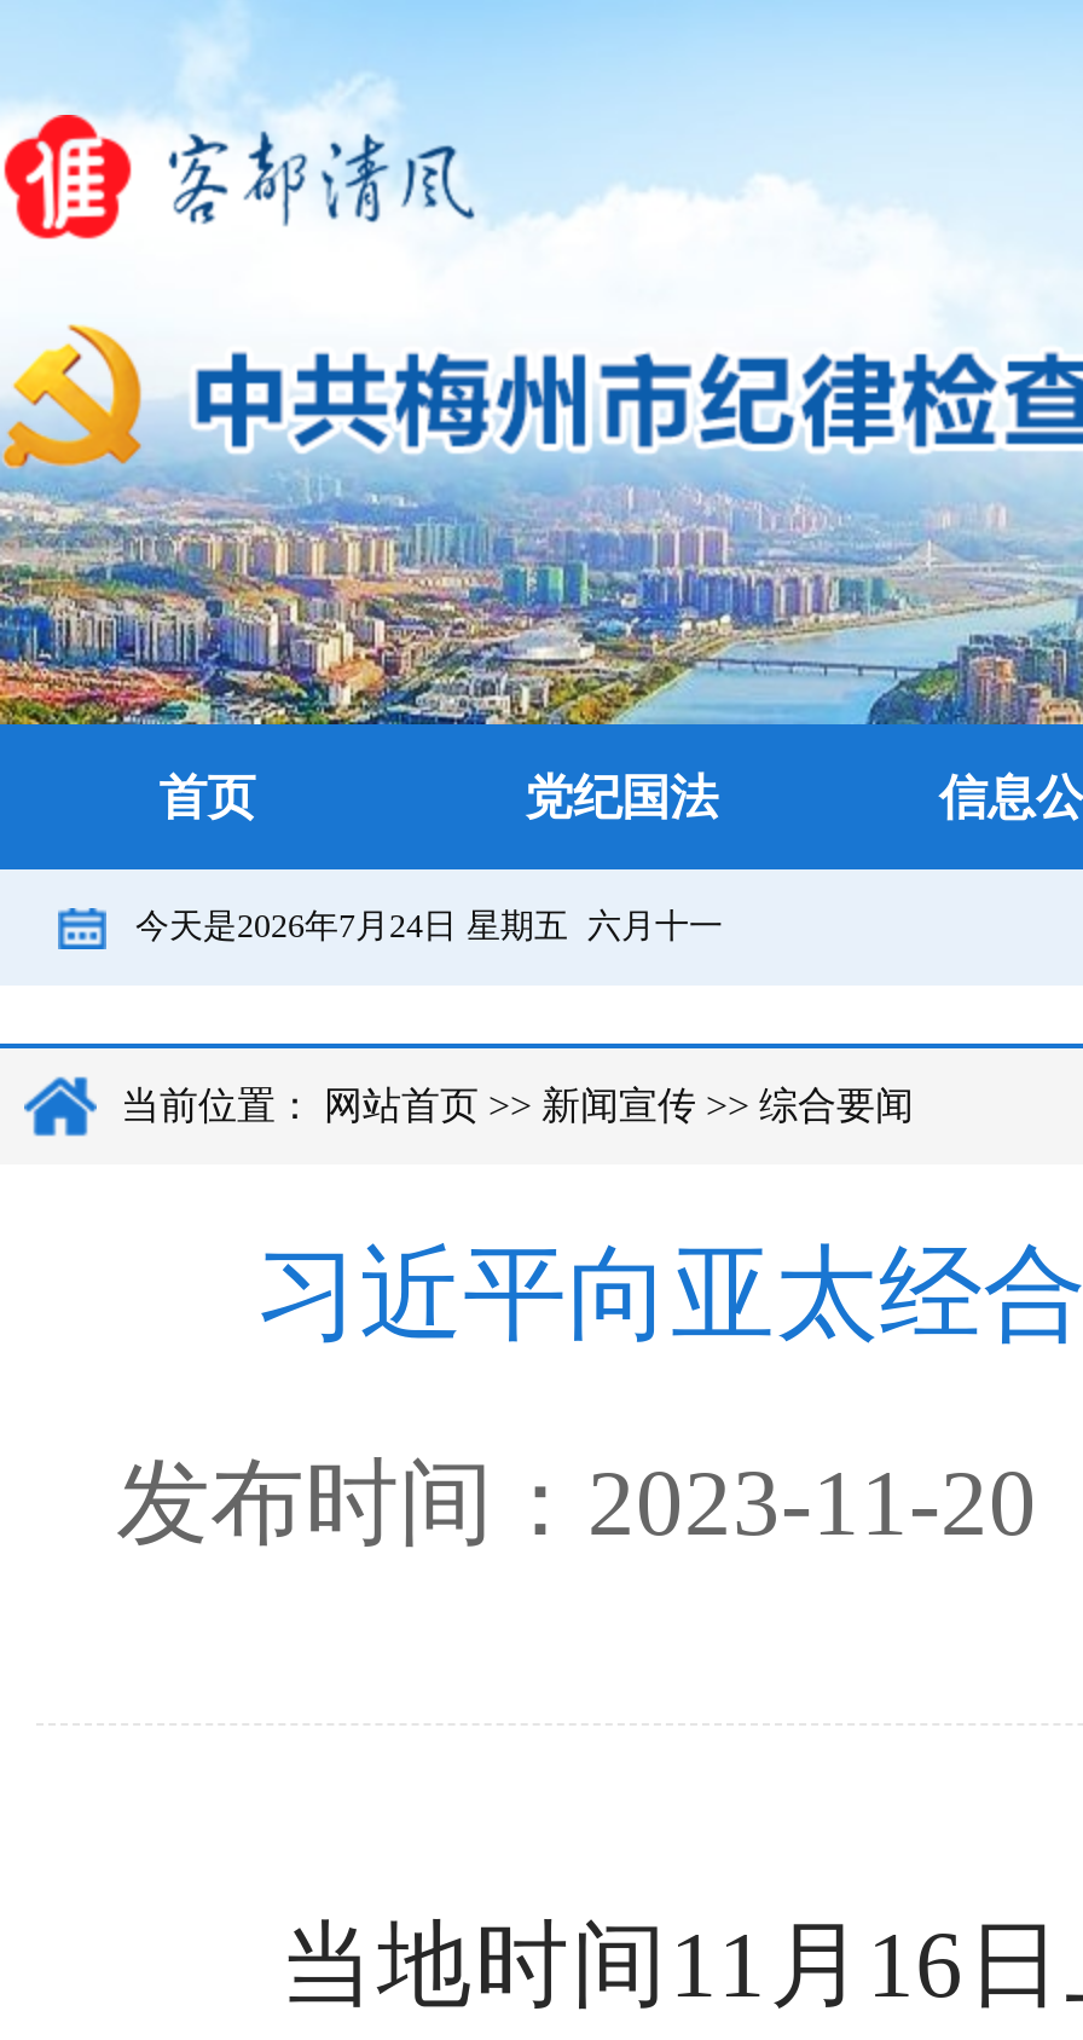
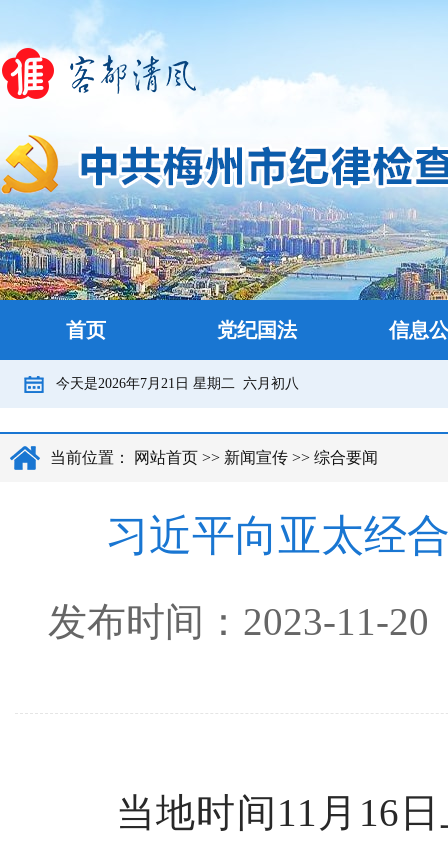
[135,908,723,944] 今天是2026年7月24日星期五六月十一 -> [56,376,299,391] 今天是2026年7月21日星期二六月初八

